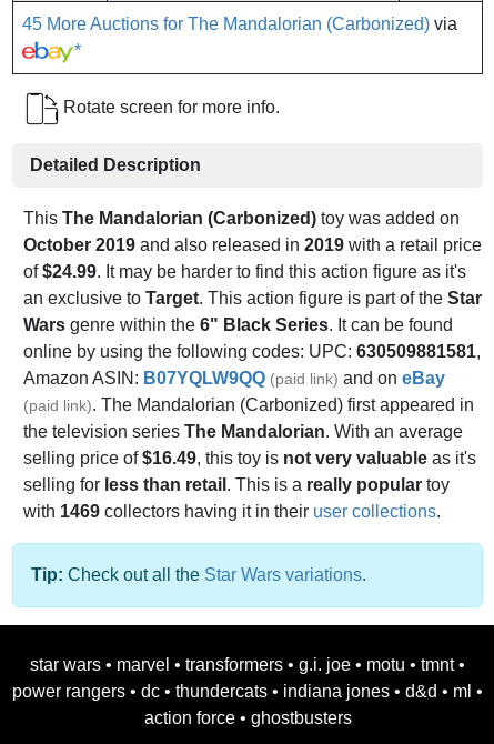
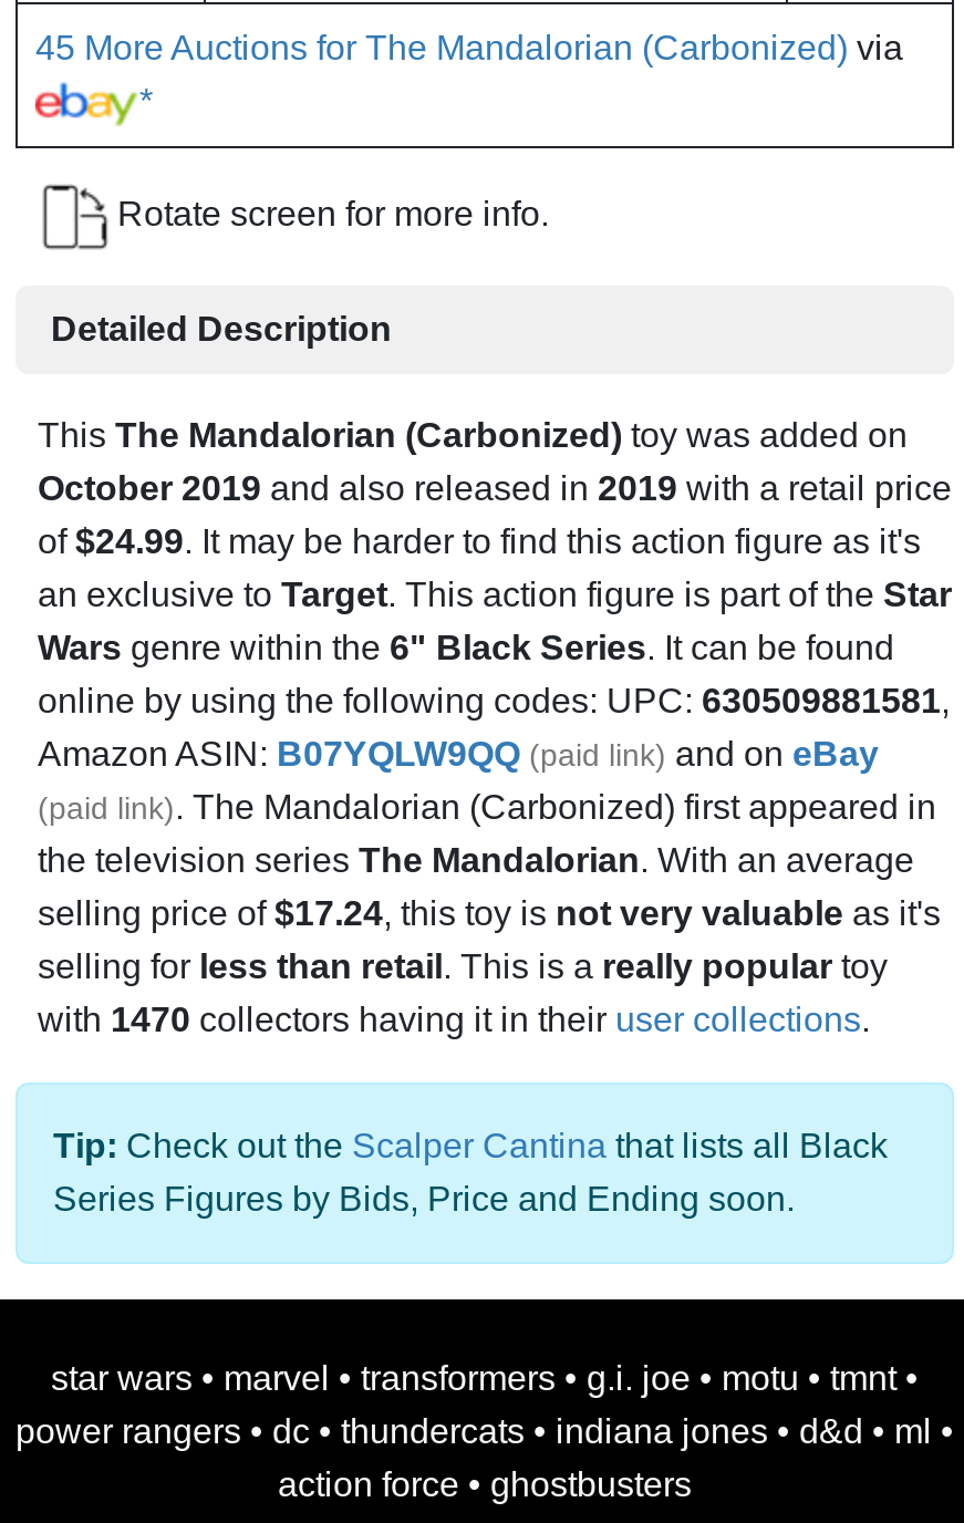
[23,449,476,468] selling price of $16.49, this toy is not very valuable as it's -> [38,895,941,933] selling price of $17.24, this toy is not very valuable as it's
[23,502,441,521] with 1469 collectors having it in their user collections. -> [38,1001,870,1039] with 1470 collectors having it in their user collections.
[31,566,366,584] Tip: Check out all the Star Wars variations. -> [53,1127,888,1218] Tip: Check out the Scalper Cantina that lists all Black | Series Figures by Bids, Price and Ending soon.

